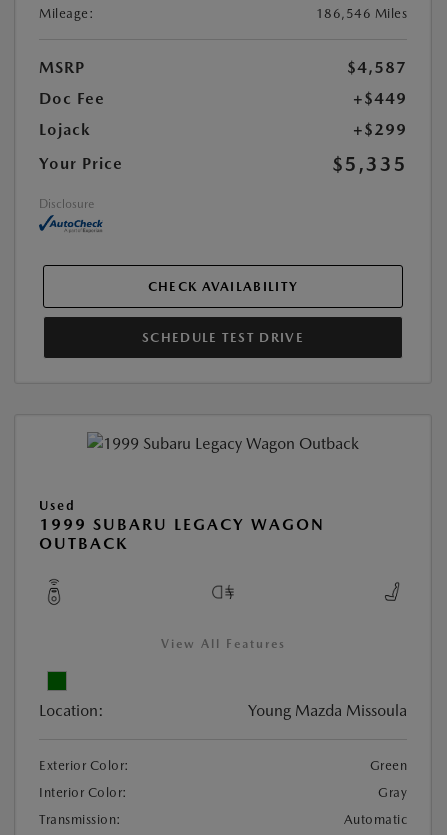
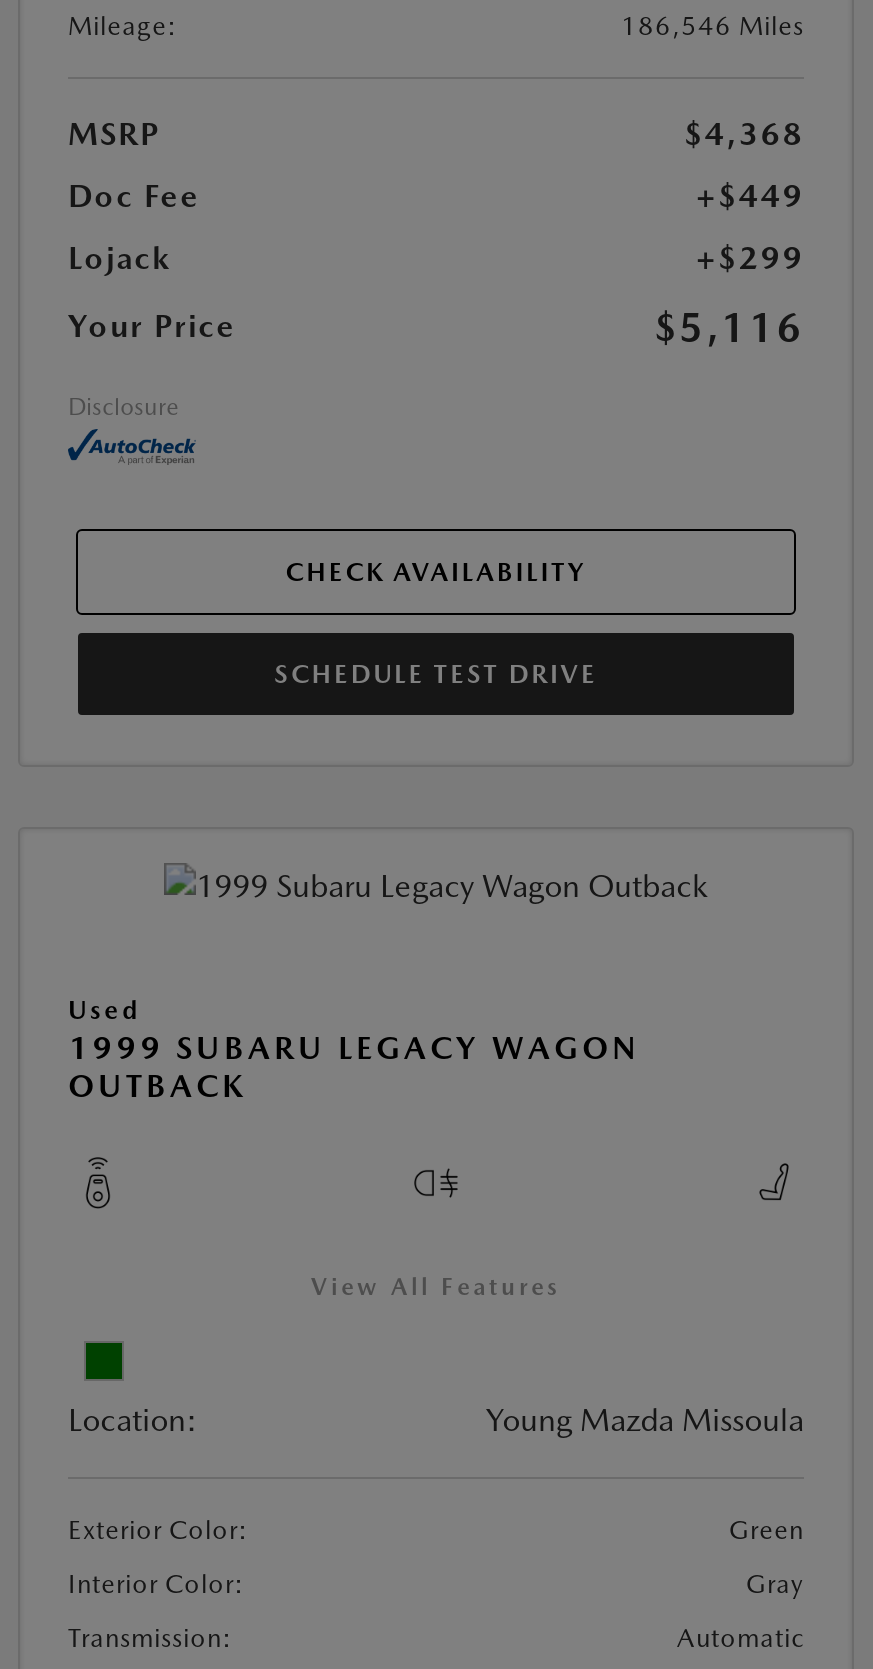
[347,58,407,77] $4,587 -> [684,115,804,153] $4,368
[332,152,407,176] $5,335 -> [654,303,804,351] $5,116

